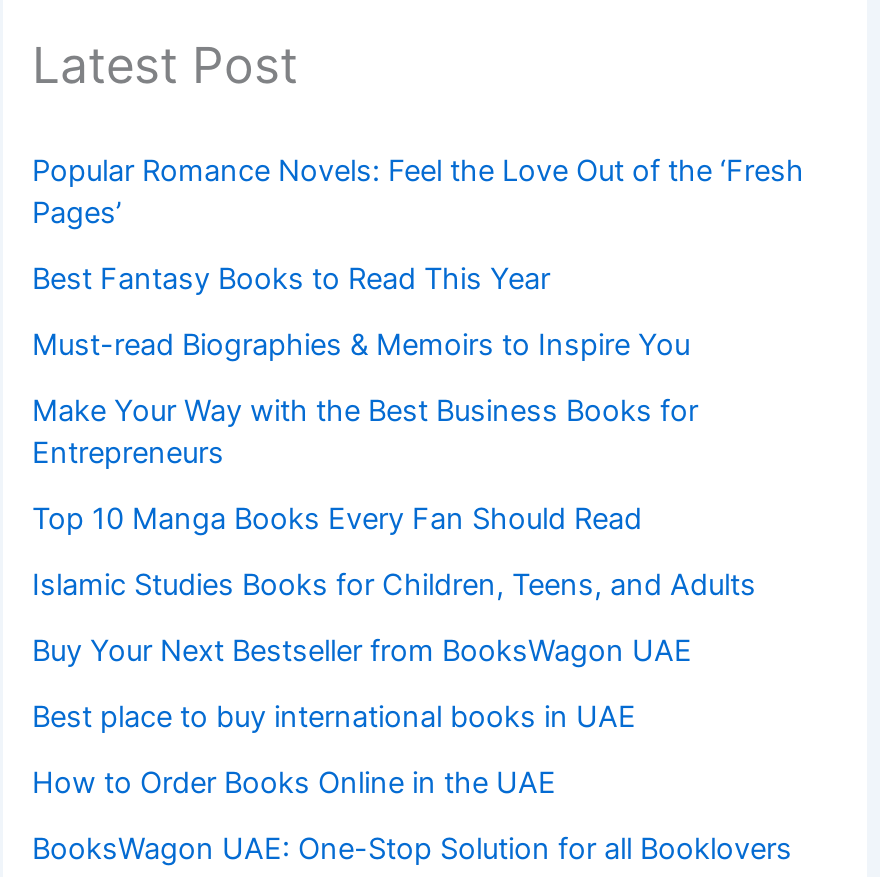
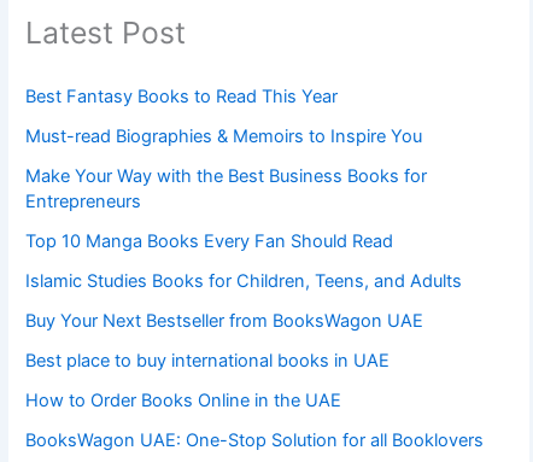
[32,152,804,230] Popular Romance Novels: Feel the Love Out of the ‘Fresh | Pages’ -> none

